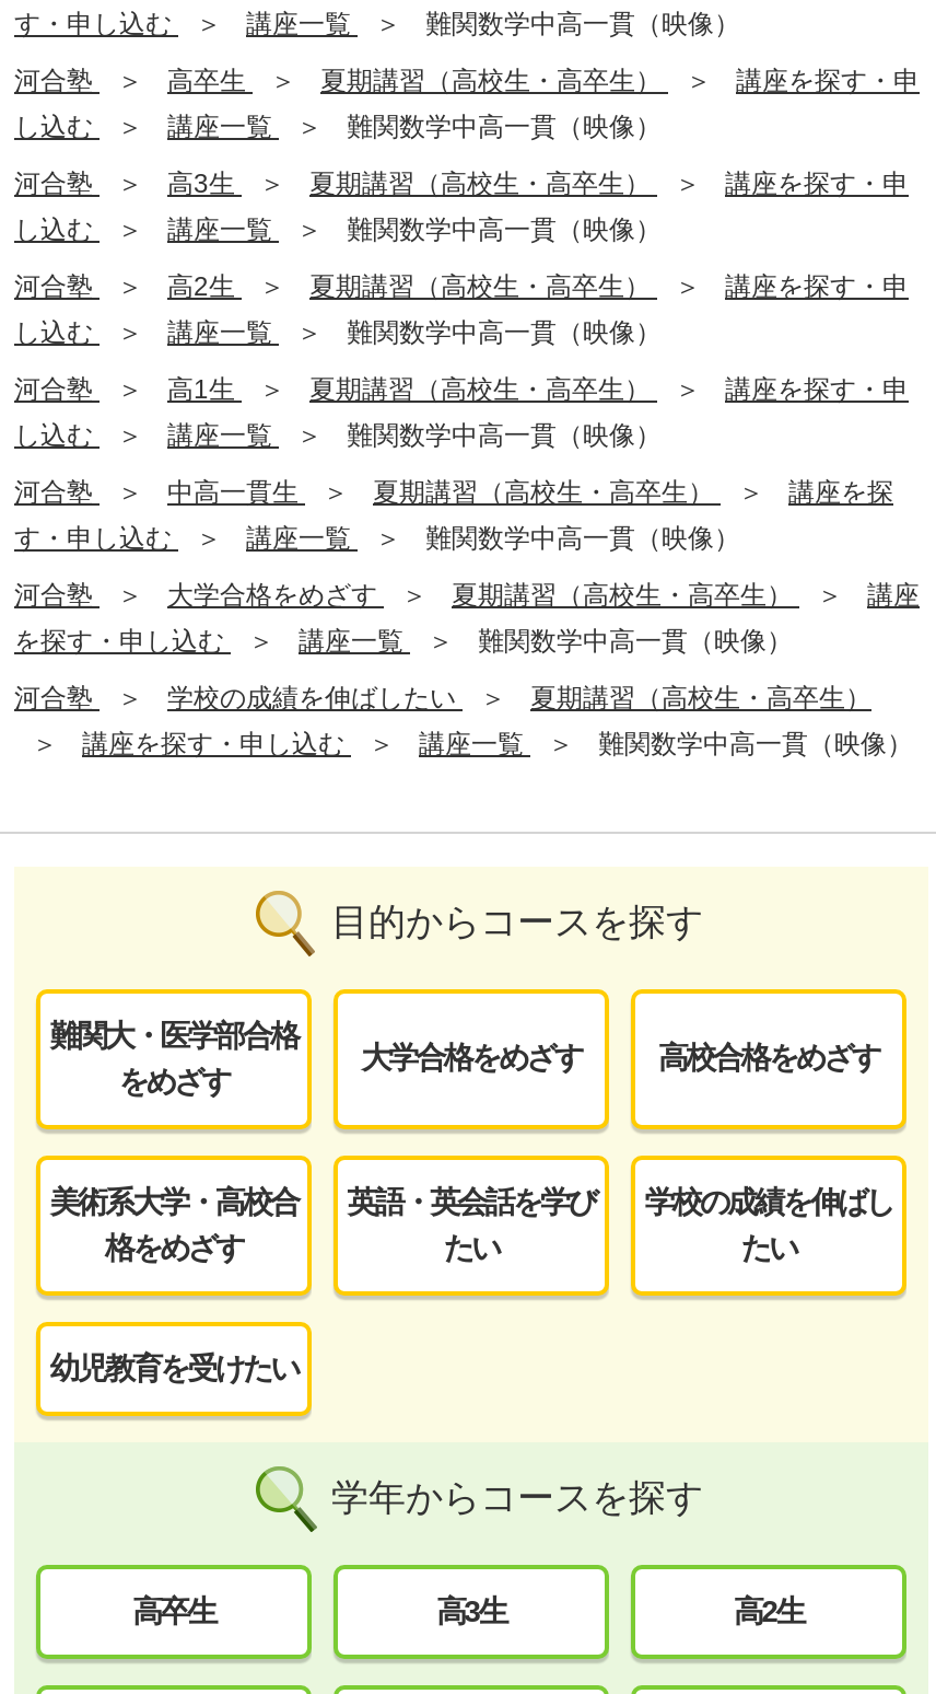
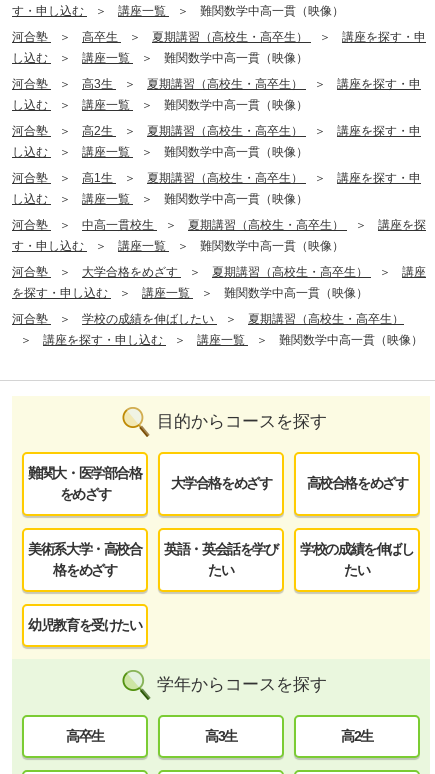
[167,477,299,508] 中高一貫生 -> [82,218,154,232] 中高一貫校生

